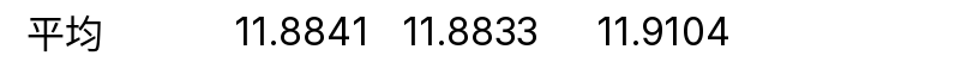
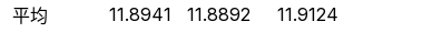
[235,8,370,56] 11.8841 -> [109,4,171,26] 11.8941
[403,8,537,56] 11.8833 -> [187,4,251,26] 11.8892
[597,8,732,56] 11.9104 -> [277,4,338,26] 11.9124

